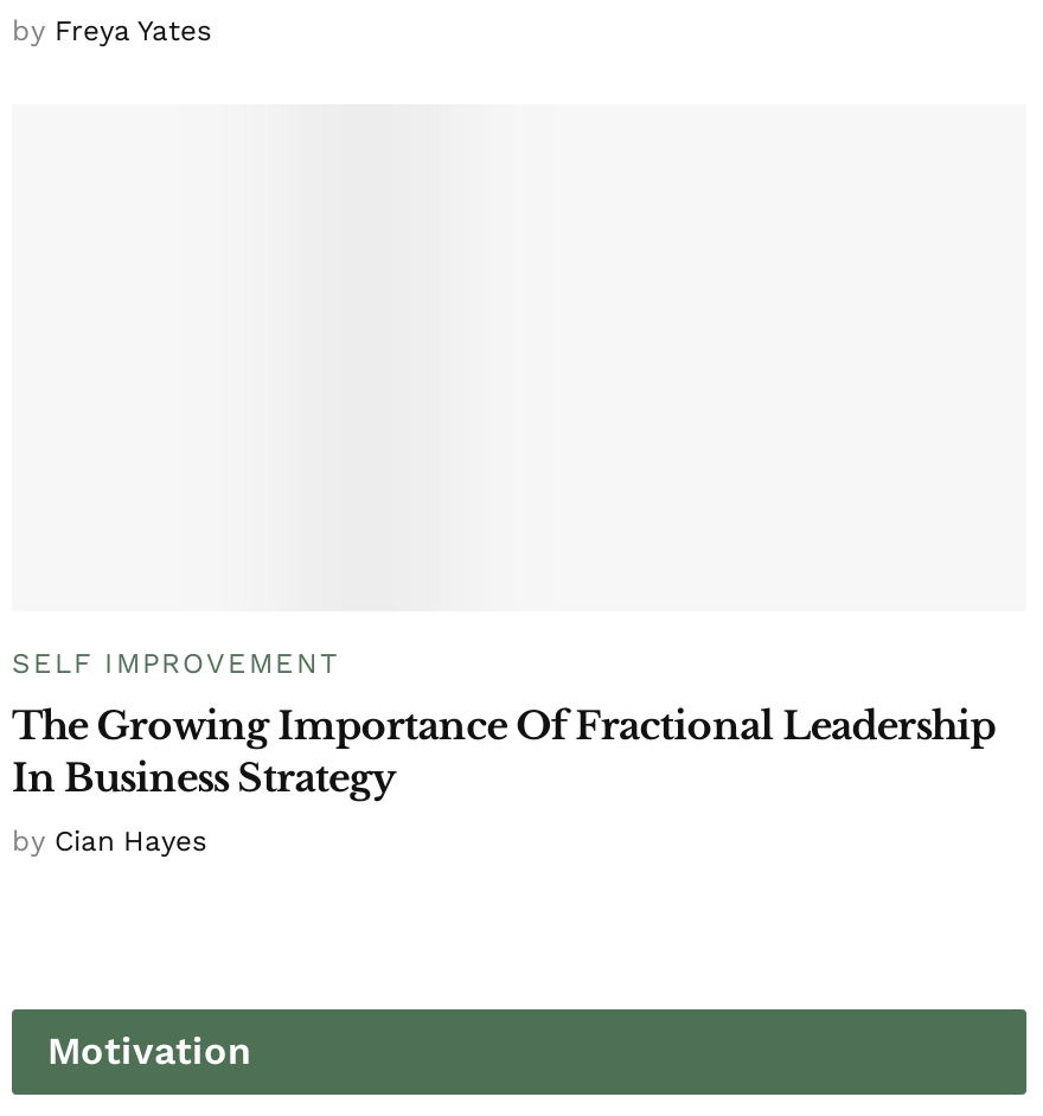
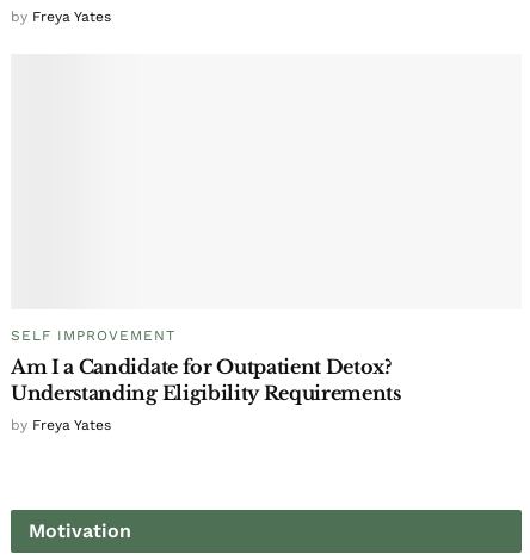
[12,701,996,800] The Growing Importance Of Fractional Leadership | In Business Strategy -> [11,354,401,405] Am I a Candidate for Outpatient Detox? | Understanding Eligibility Requirements
[12,824,206,857] by Cian Hayes -> [11,416,111,433] by Freya Yates

